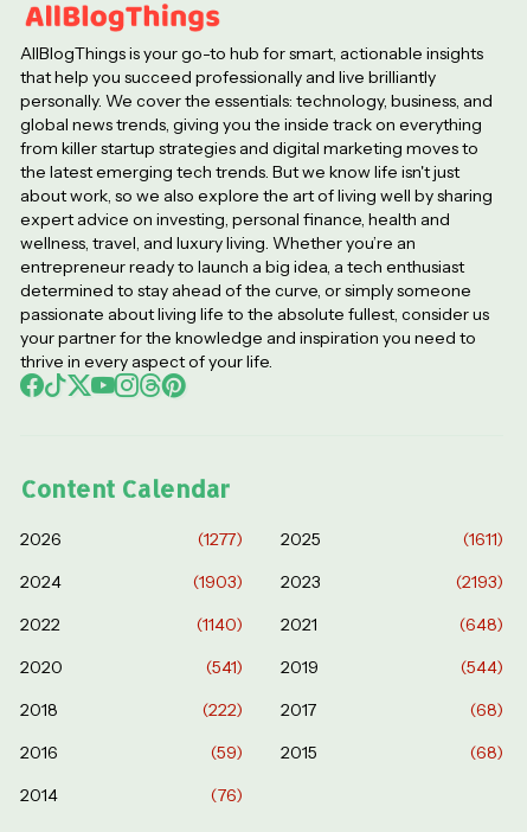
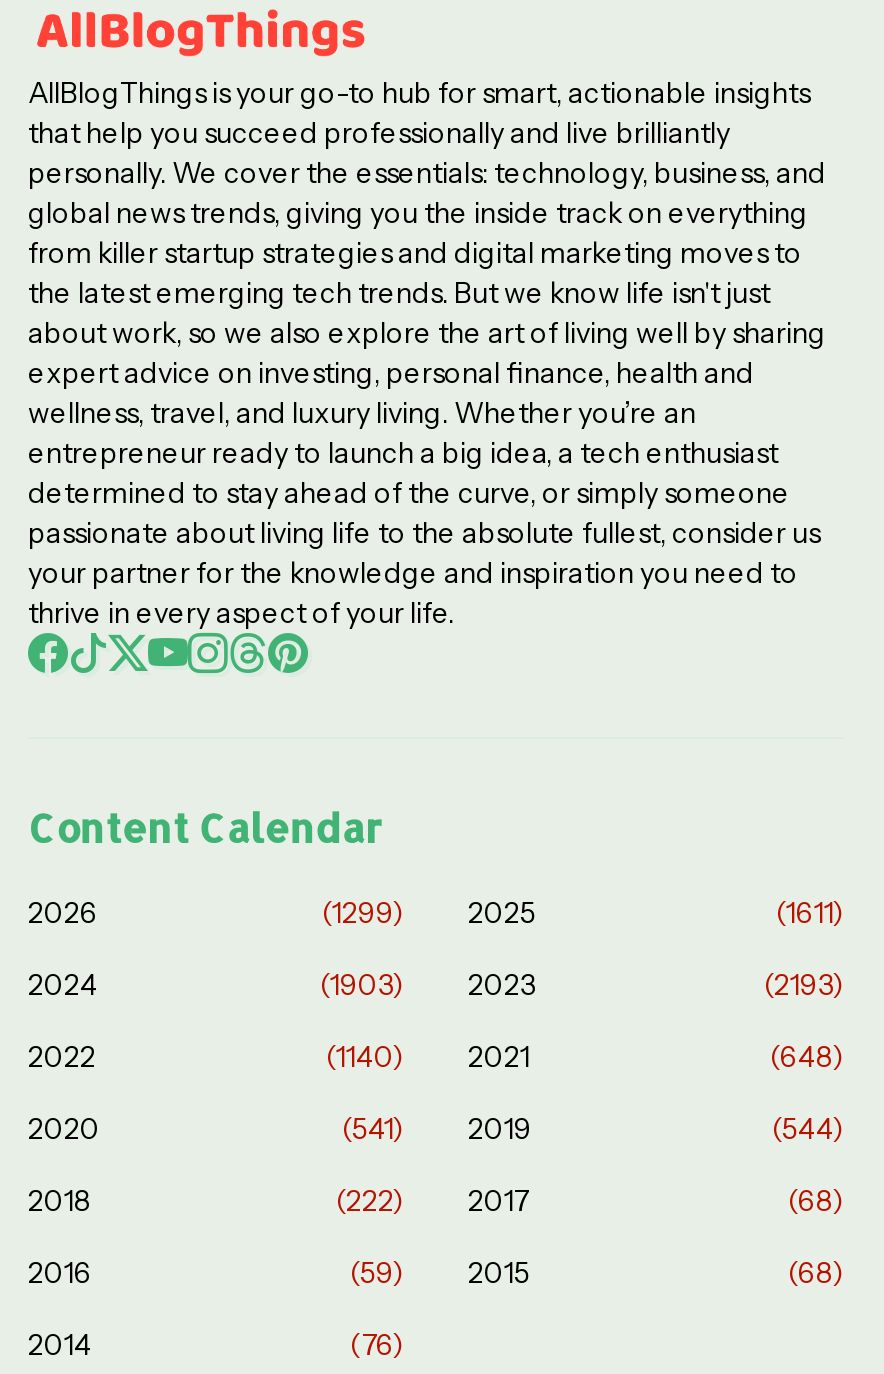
[198,529,321,550] (1277) 2025 -> [322,895,536,931] (1299) 2025

